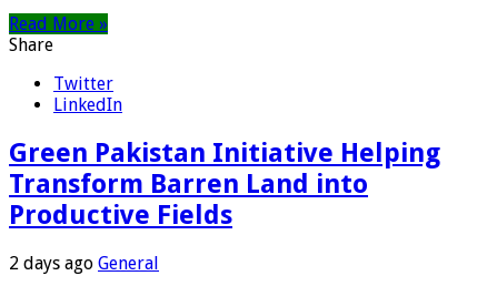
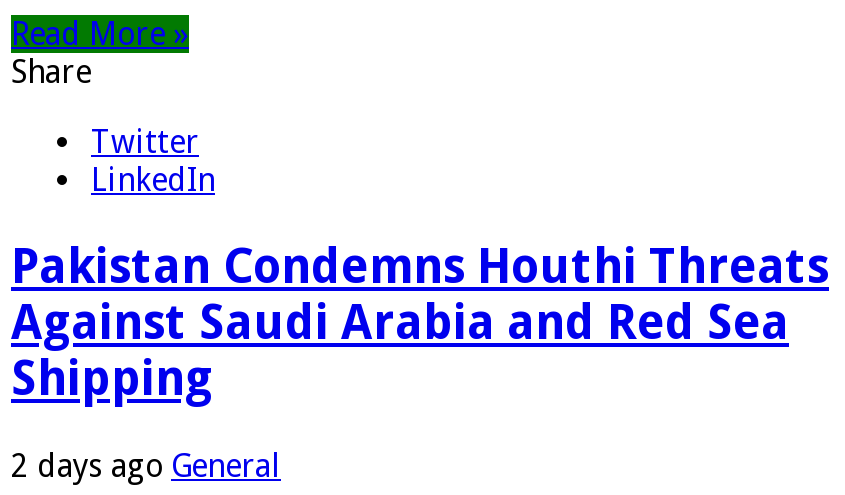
[9,137,440,230] Green Pakistan Initiative Helping | Transform Barren Land into | Productive Fields -> [11,238,829,406] Pakistan Condemns Houthi Threats | Against Saudi Arabia and Red Sea | Shipping

